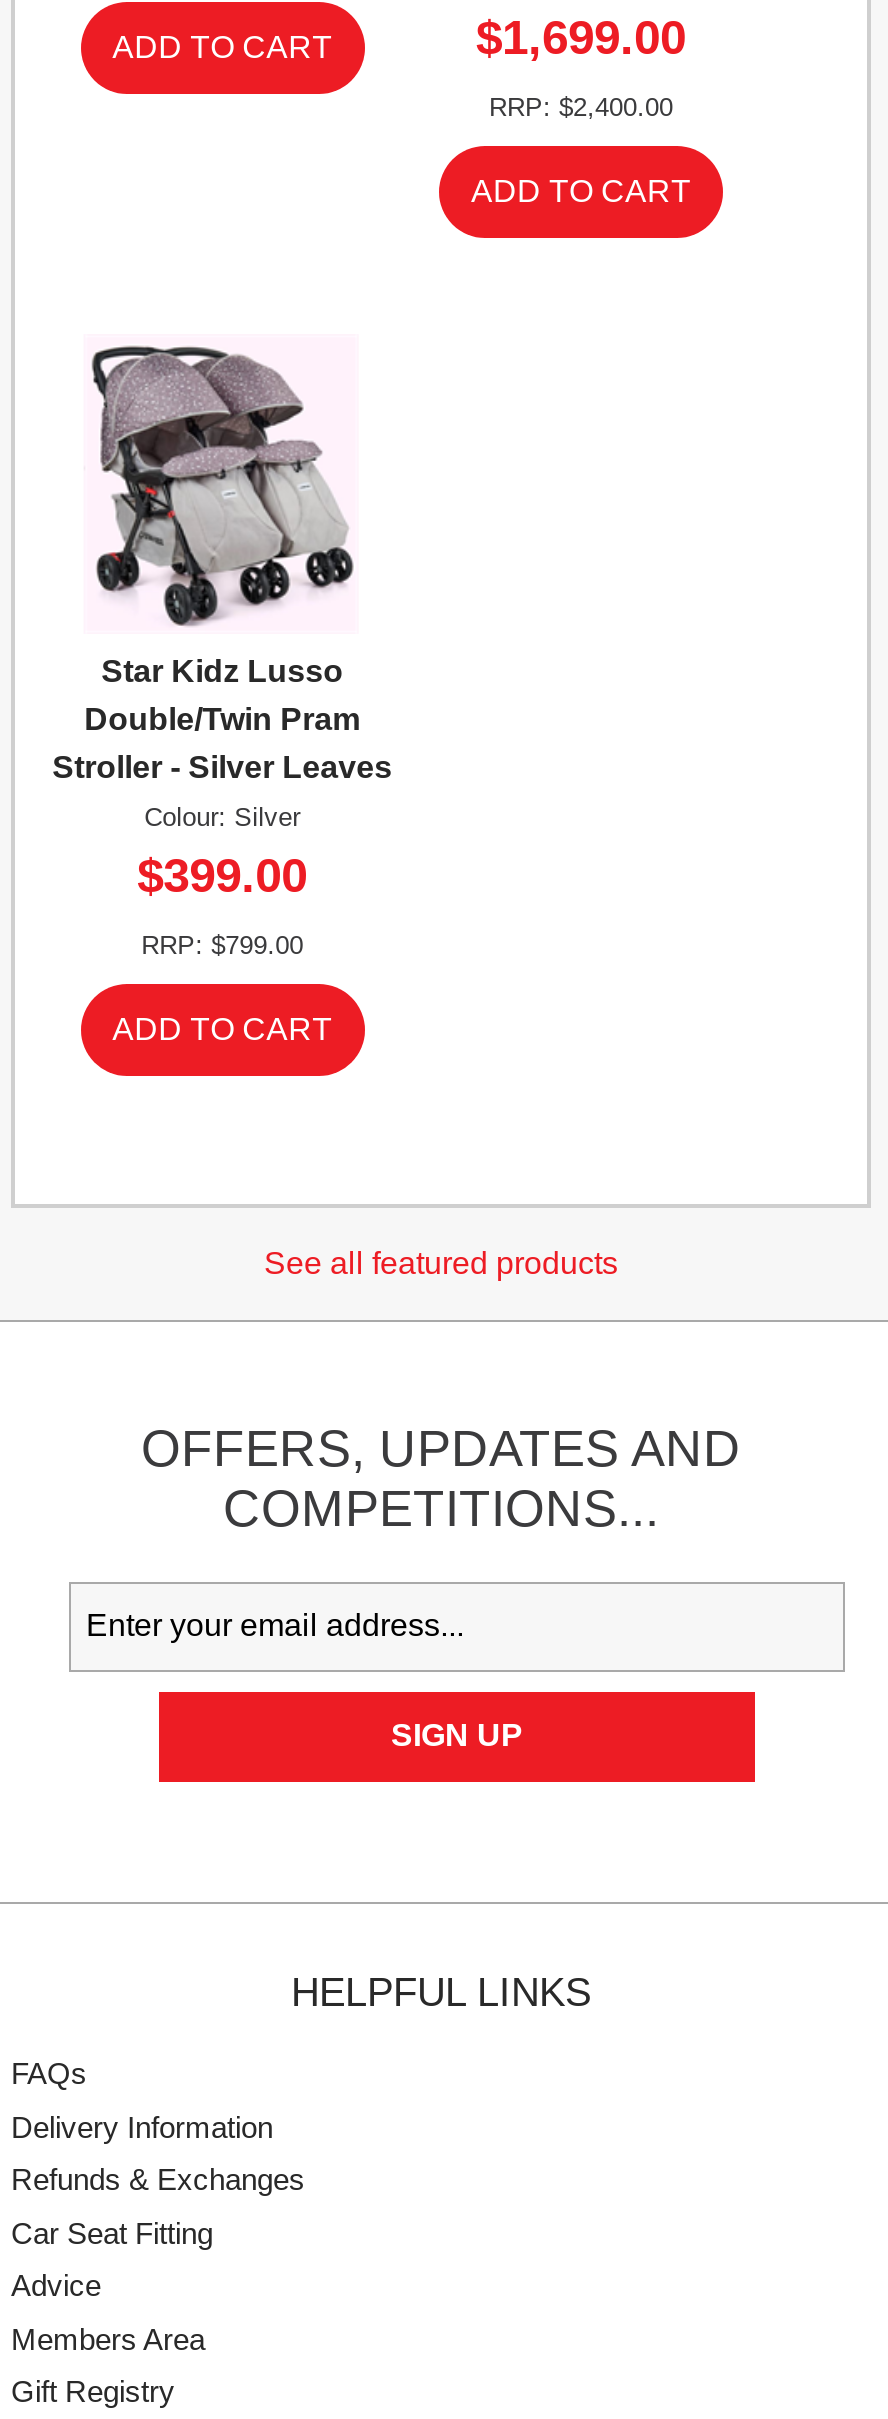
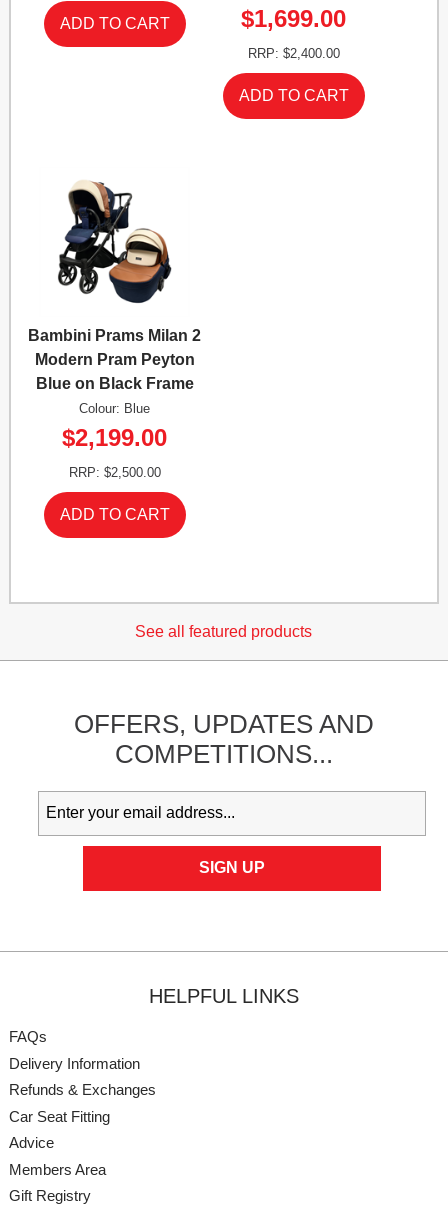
[52,344,392,785] [image] | Star Kidz Lusso | Double/Twin Pram | Stroller - Silver Leaves -> [28,173,201,392] [image] | Bambini Prams Milan 2 | Modern Pram Peyton | Blue on Black Frame
[137,803,307,903] Colour: Silver | $399.00 -> [62,401,167,451] Colour: Blue | $2,199.00
[141,930,303,960] RRP: $799.00 -> [69,465,161,480] RRP: $2,500.00

